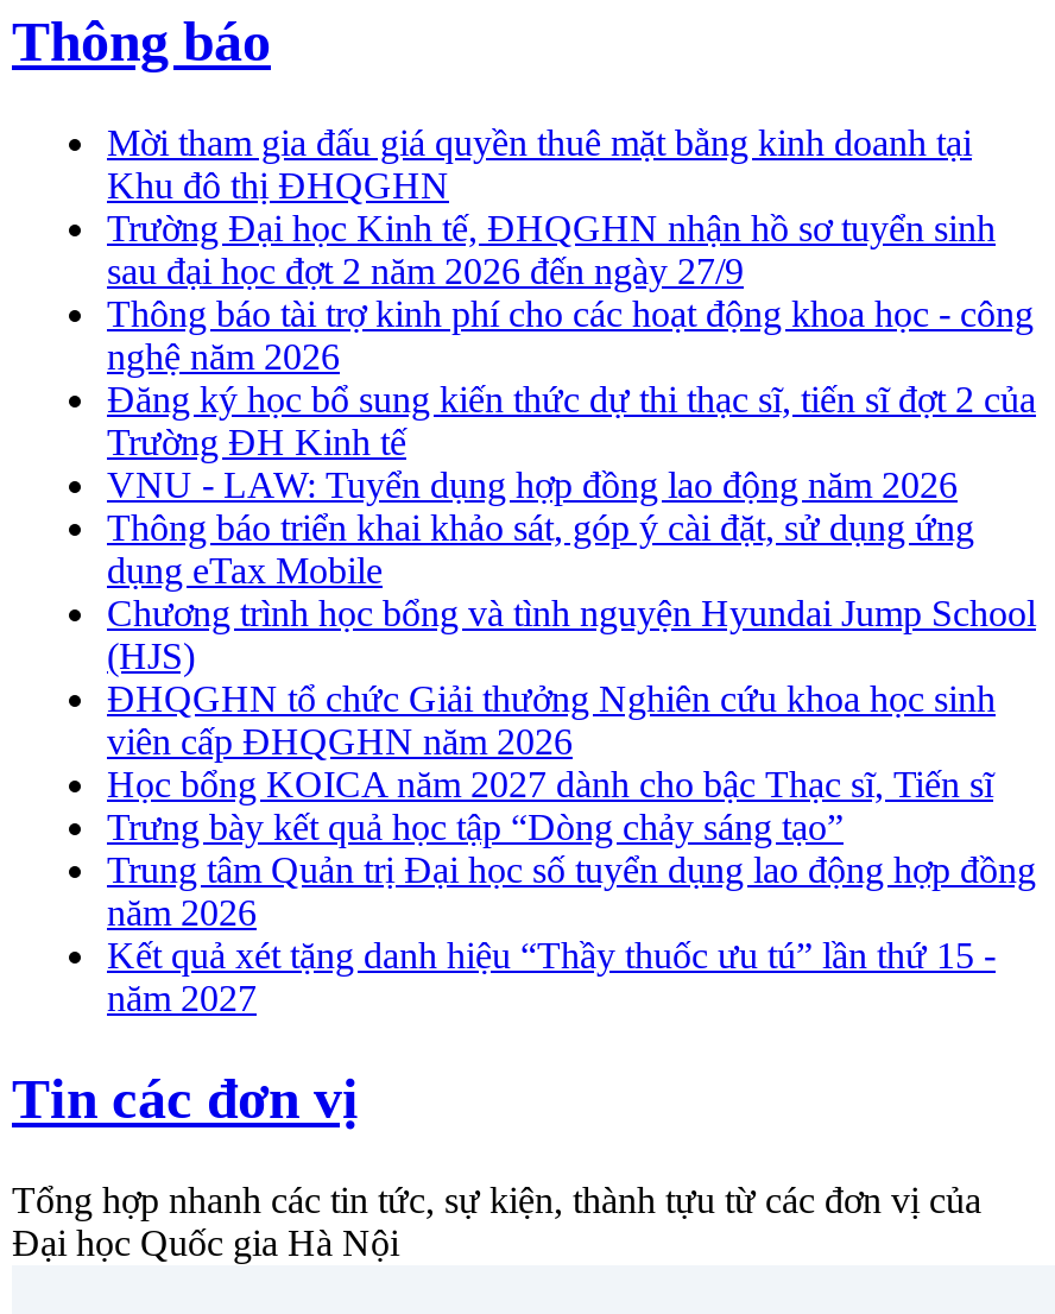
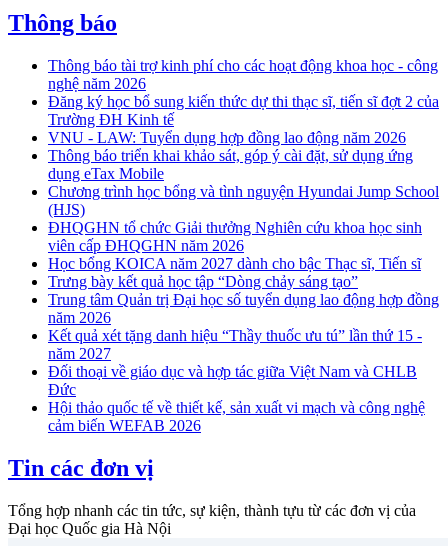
[107,123,996,292] Mời tham gia đấu giá quyền thuê mặt bằng kinh doanh tại | Khu đô thị ĐHQGHN | Trường Đại học Kinh tế, ĐHQGHN nhận hồ sơ tuyển sinh | sau đại học đợt 2 năm 2026 đến ngày 27/9 -> none
moved [107,294,1036,1019] -> [48,57,439,362]: Thông báo tài trợ kinh phí cho các hoạt động khoa học - công | nghệ năm 2026 | Đăng ký học bổ sung kiến thức dự thi thạc sĩ, tiến sĩ đợt 2 của | ... | Kết quả xét tặng danh hiệu “Thầy thuốc ưu tú” lần thứ 15 - | năm 2027
none -> [48,363,425,434] Đối thoại về giáo dục và hợp tác giữa Việt Nam và CHLB | Đức | Hội thảo quốc tế về thiết kế, sản xuất vi mạch và công nghệ | cảm biến WEFAB 2026

